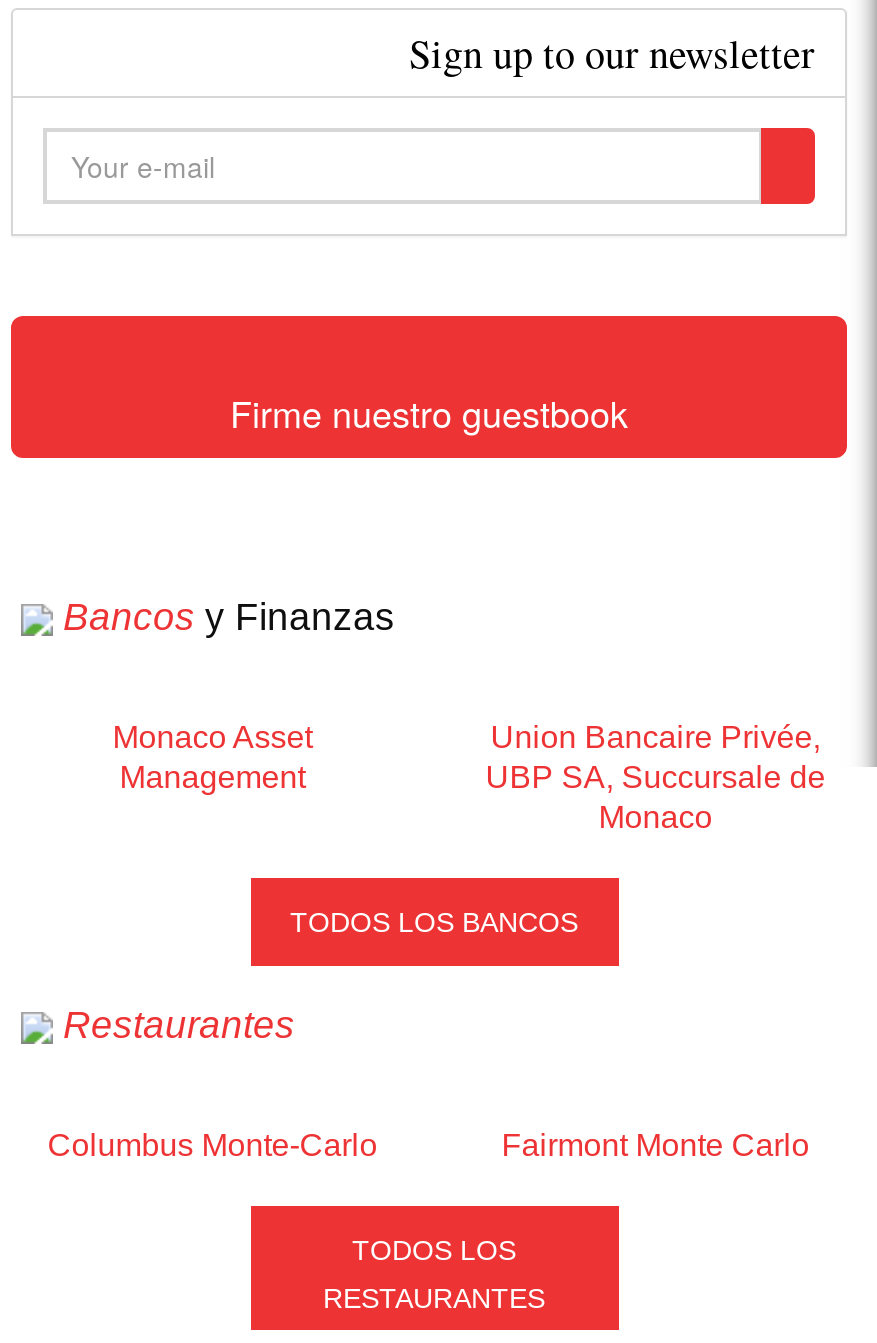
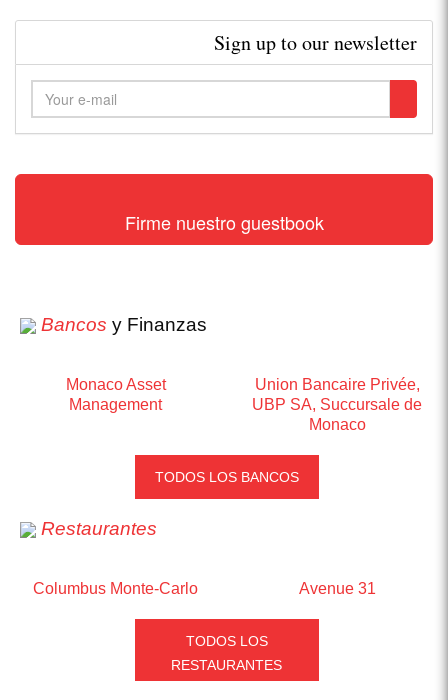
[501,1128,809,1162] Fairmont Monte Carlo -> [299,580,376,597] Avenue 31

